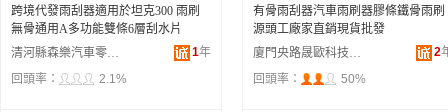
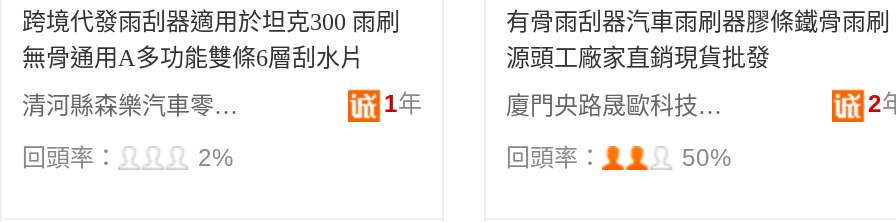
[99,72,127,86] 2.1% -> [198,144,234,172] 2%

